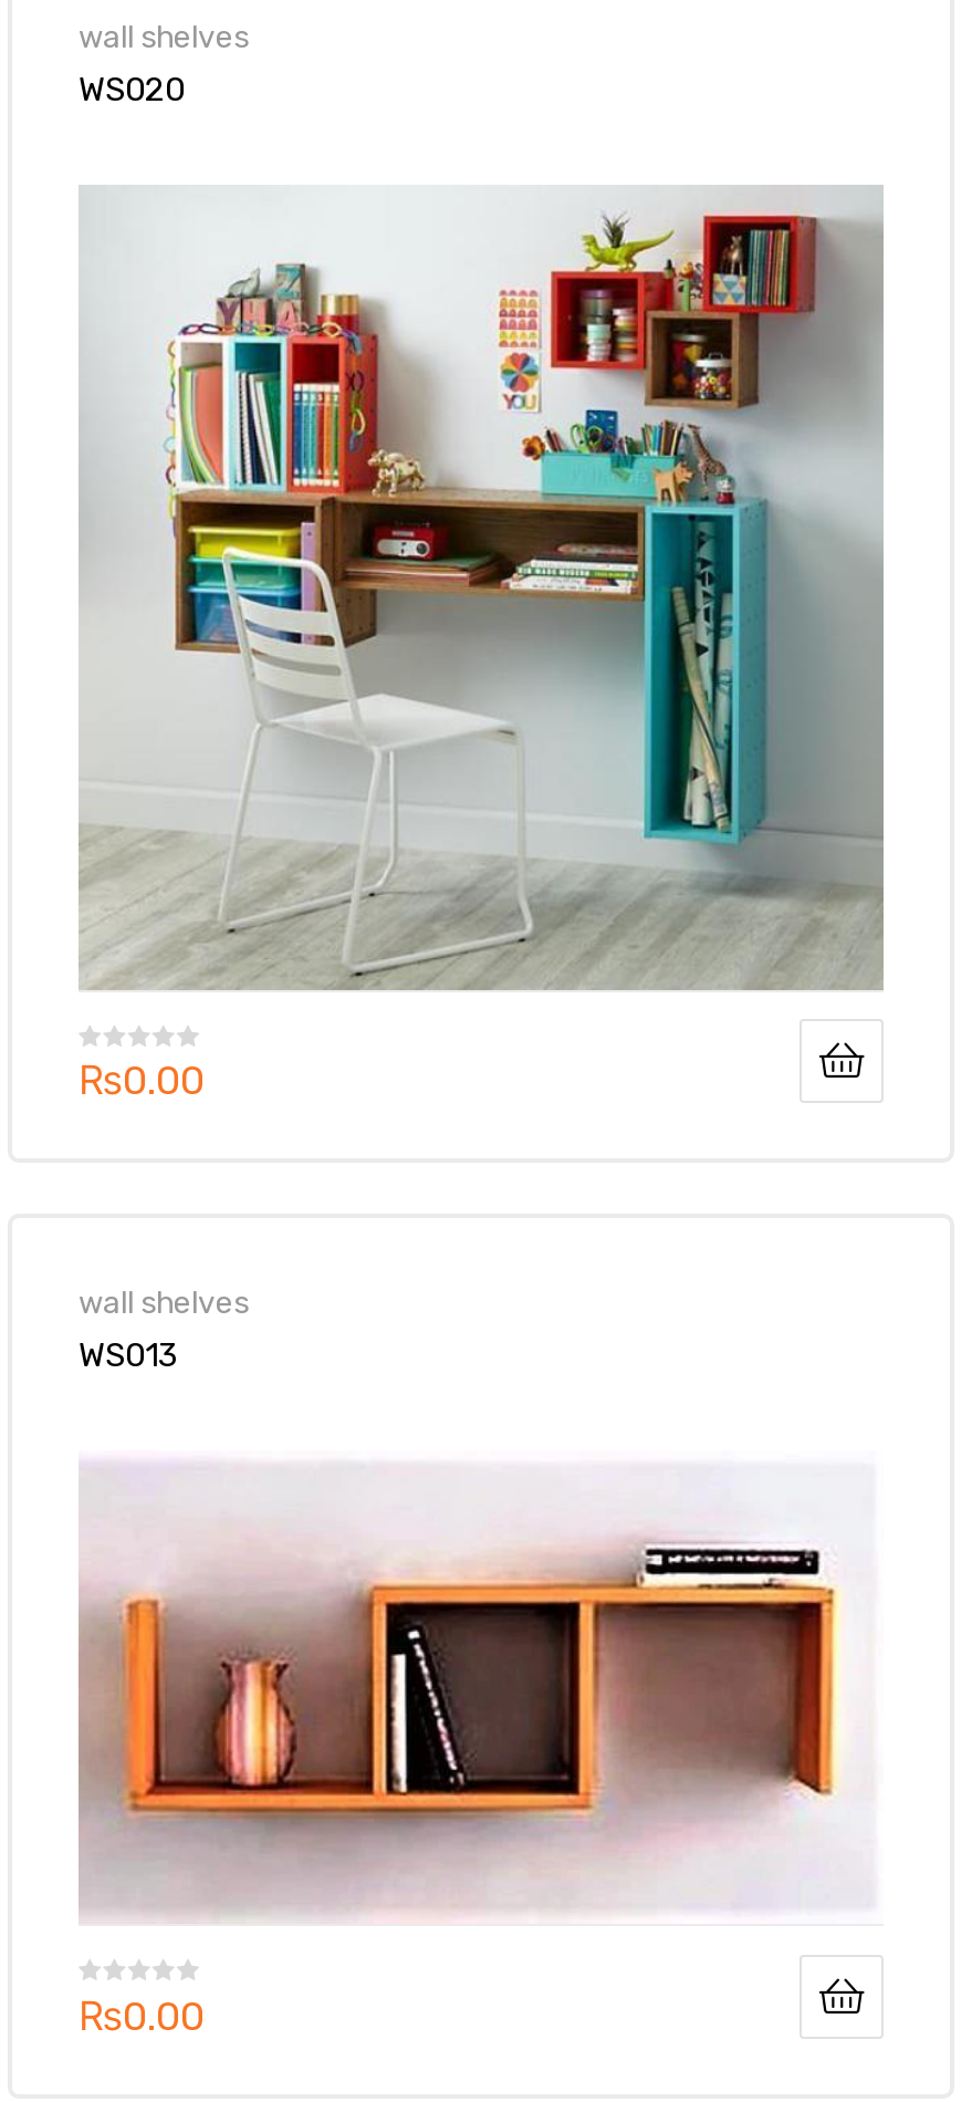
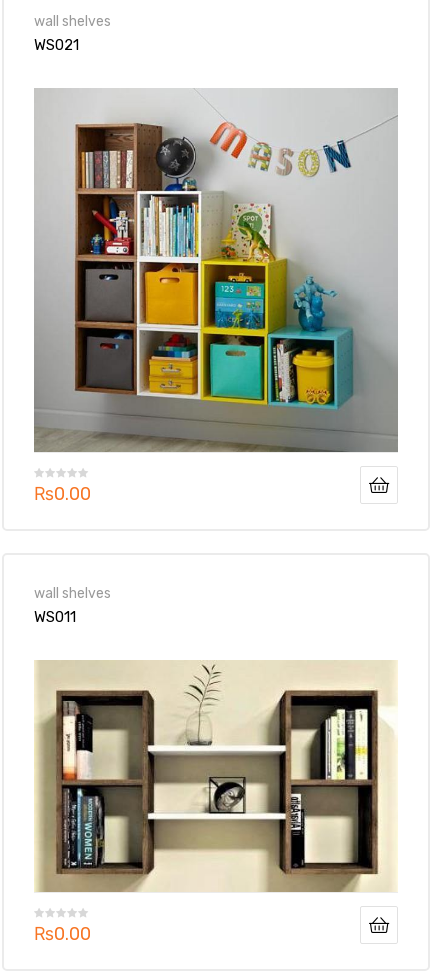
[79,68,185,108] WS020 -> [34,36,79,54] WS021
[81,212,881,989] [image] -> [34,103,397,452] [image]
[79,1335,178,1374] WS013 -> [34,608,76,626] WS011
[79,1451,879,1923] [image] -> [34,660,397,893] [image]

